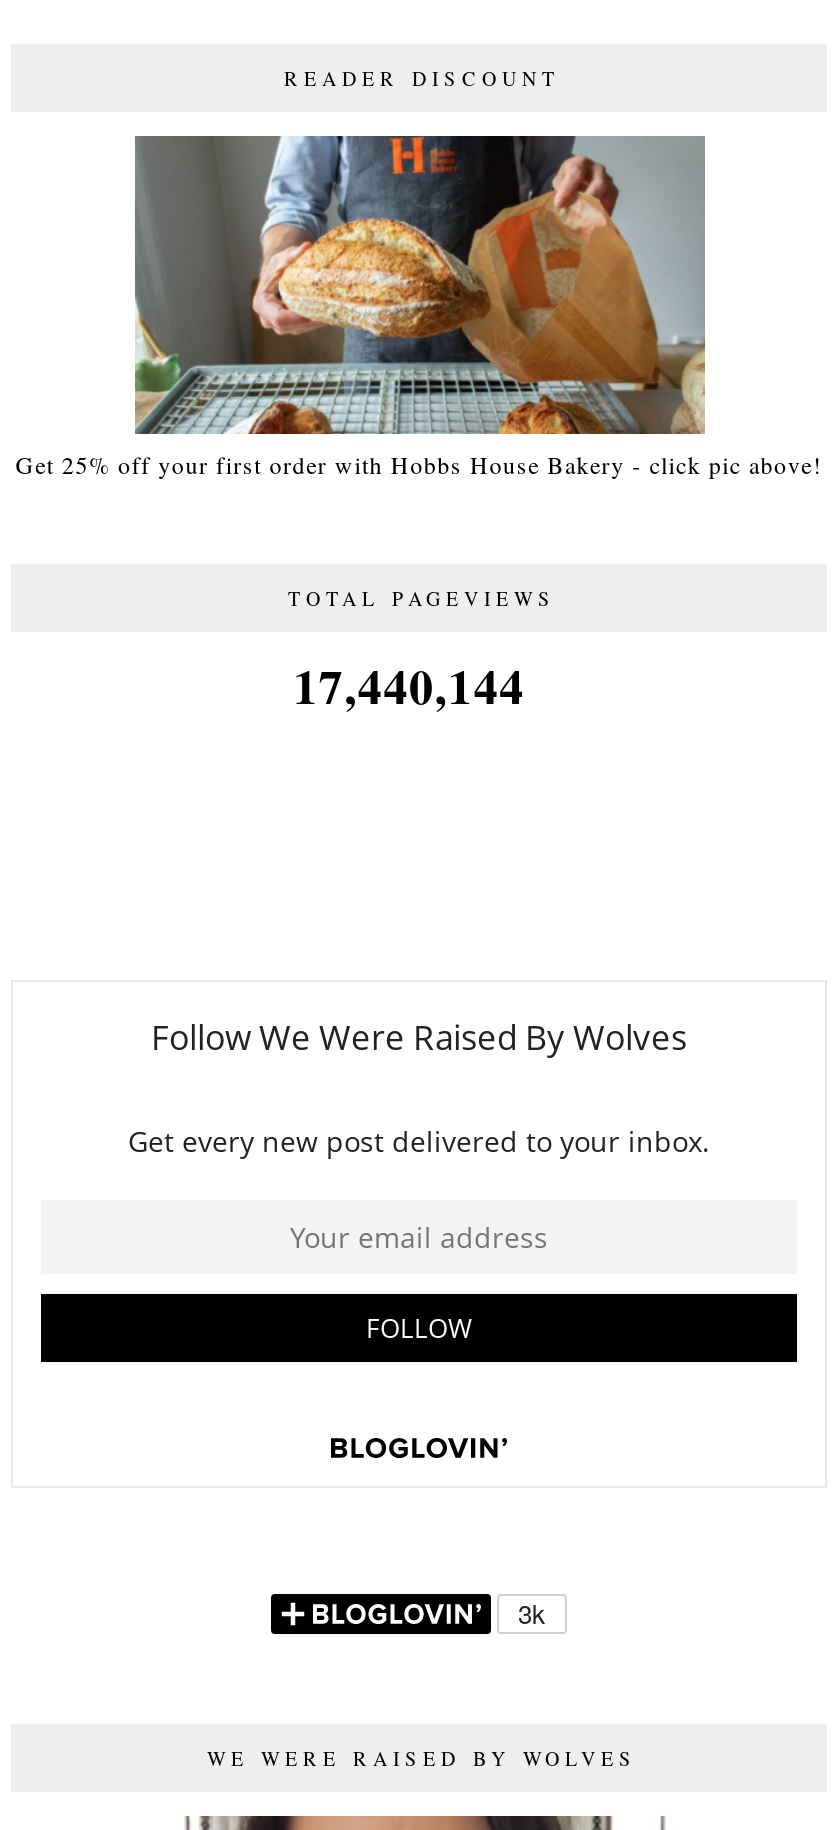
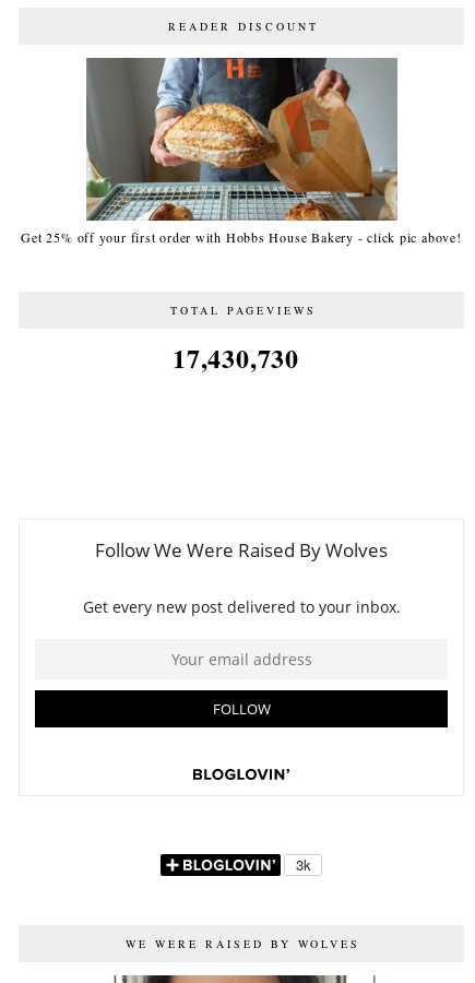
[293,649,525,719] 17,440,144 -> [173,338,299,376] 17,430,730

